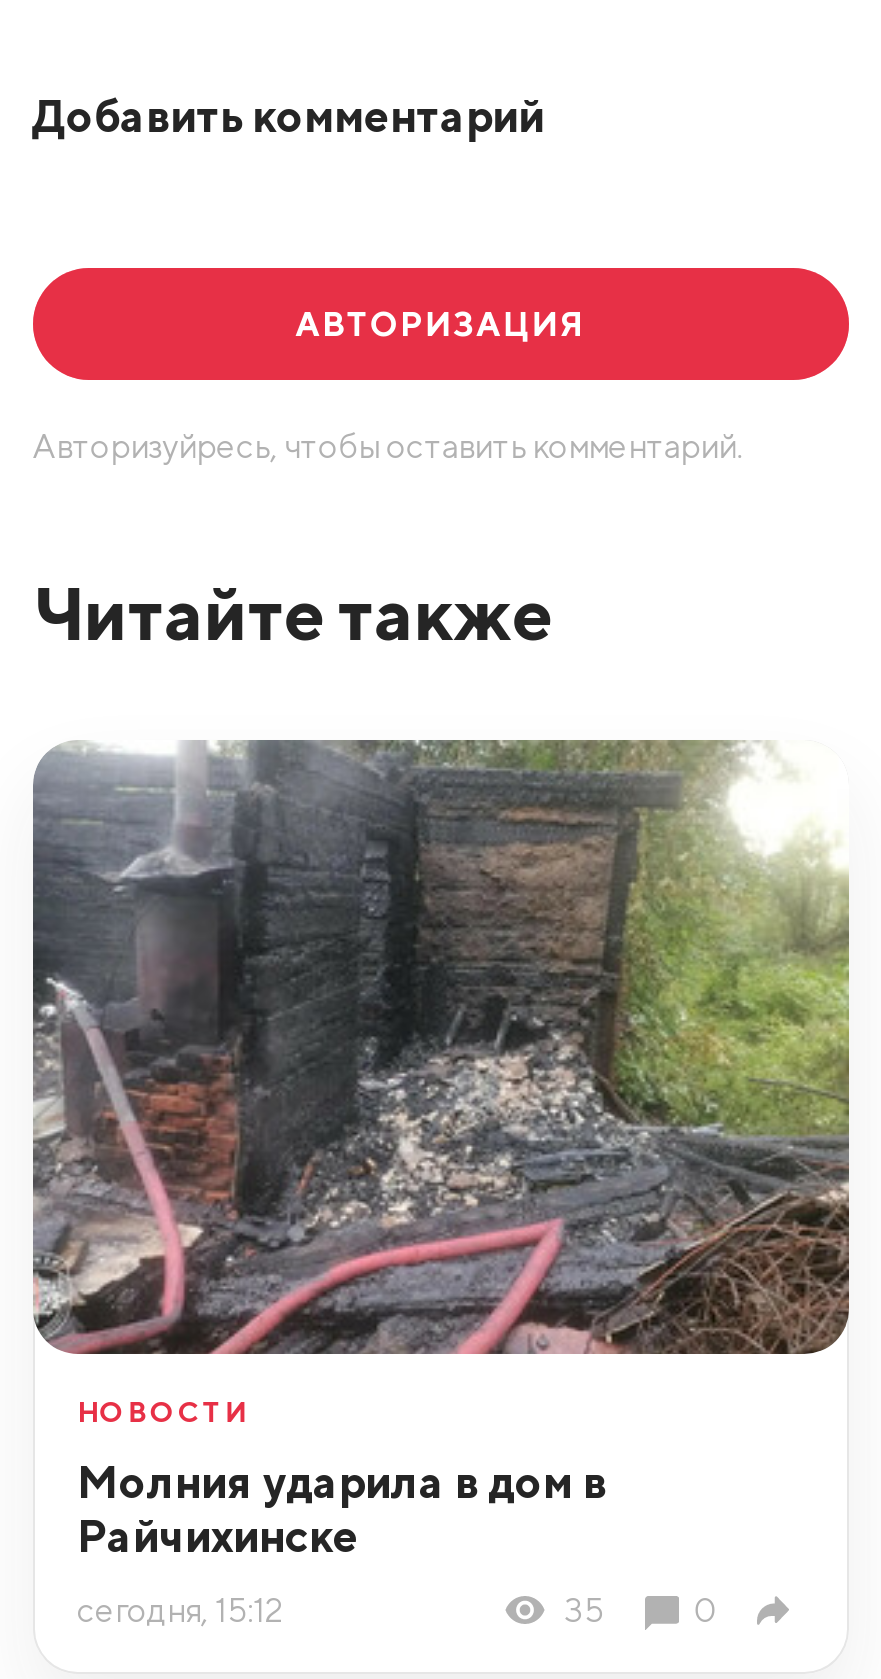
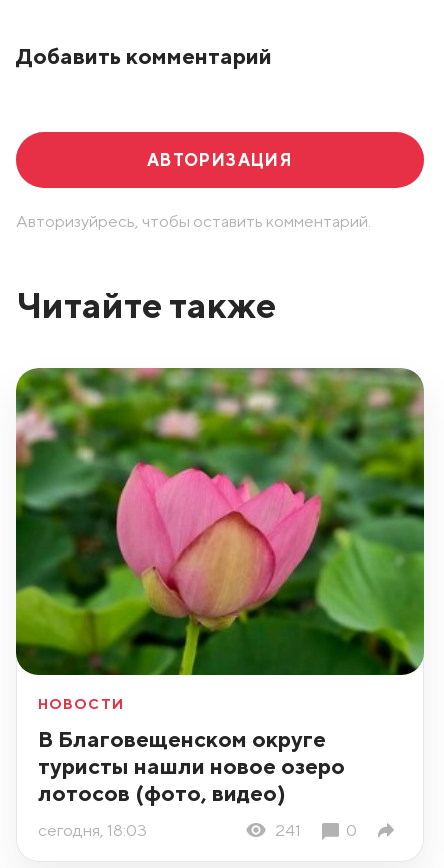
[31,738,851,1356] [image] -> [15,367,425,676] [image]
[77,1455,607,1563] Молния ударила в дом в | Райчихинске -> [38,725,345,806] В Благовещенском округе | туристы нашли новое озеро | лотосов (фото, видео)
[77,1590,604,1630] сегодня, 15:12 | 35 -> [38,820,301,840] сегодня, 18:03 | 241

